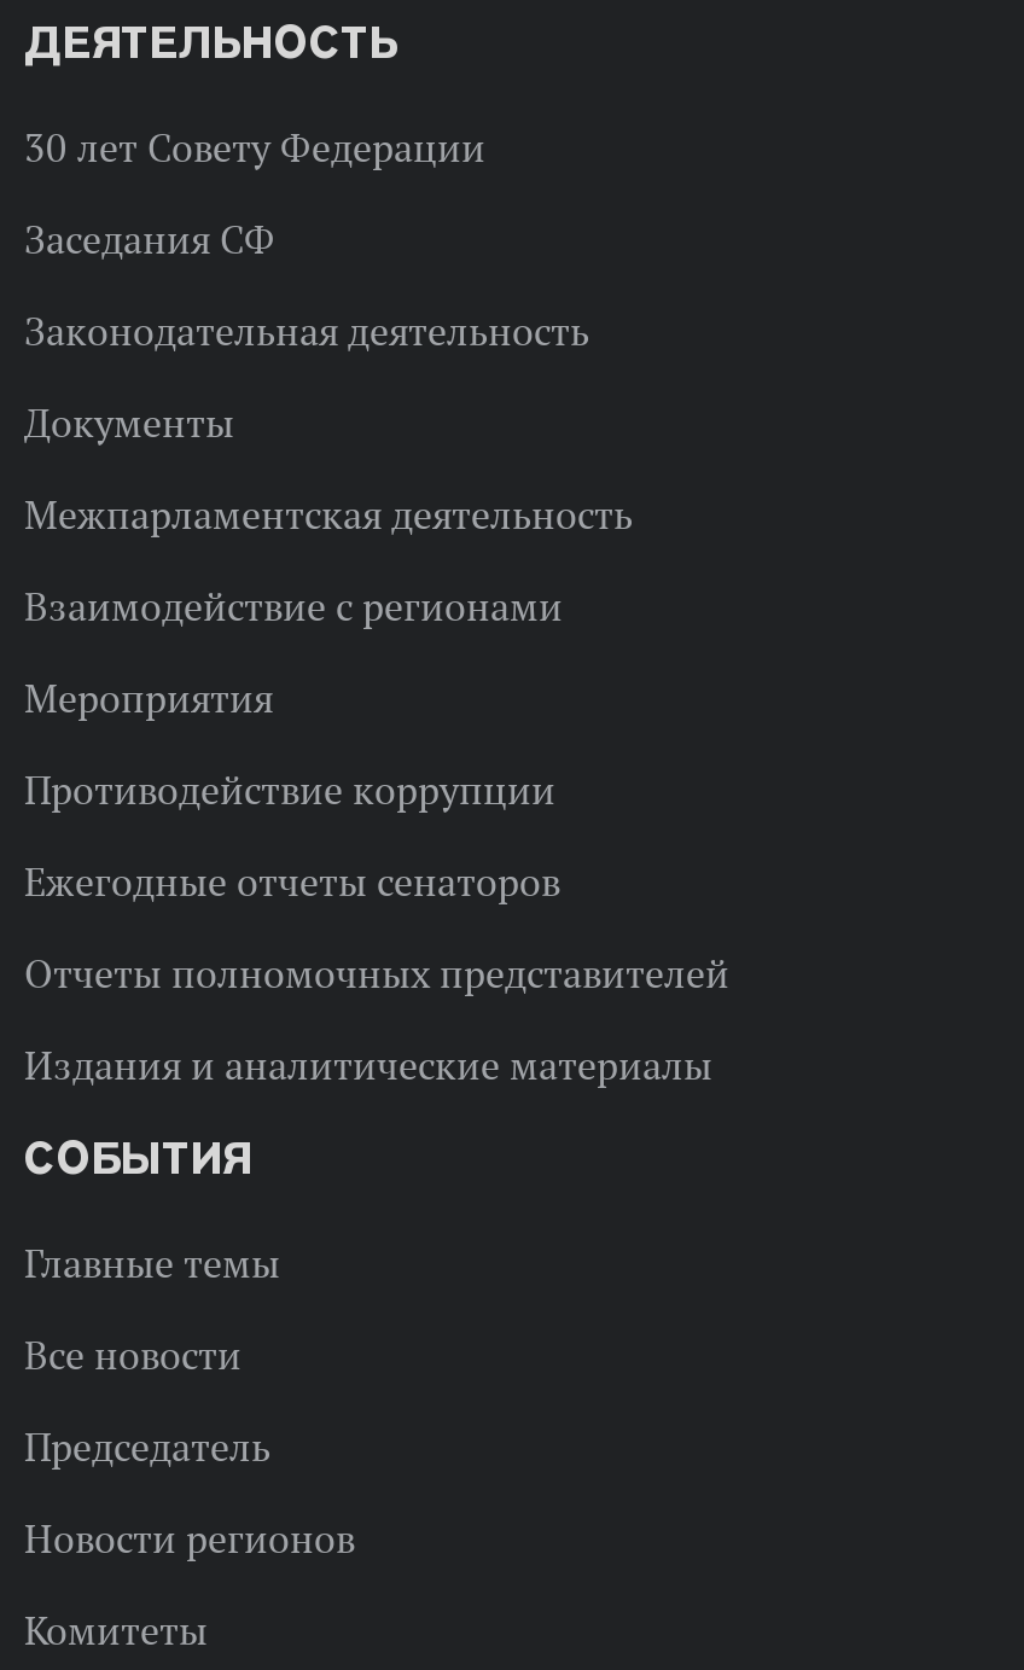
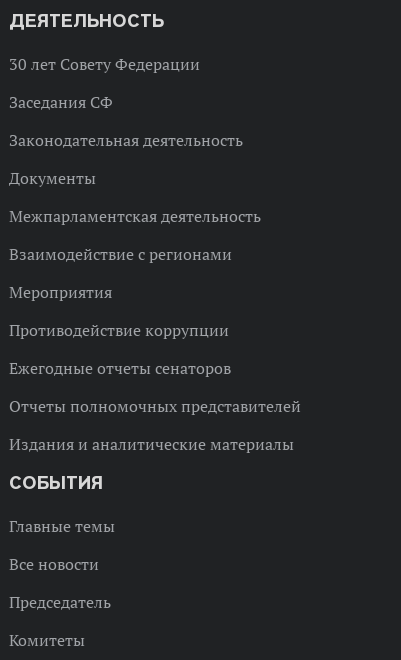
[24,1514,355,1563] Новости регионов -> none

